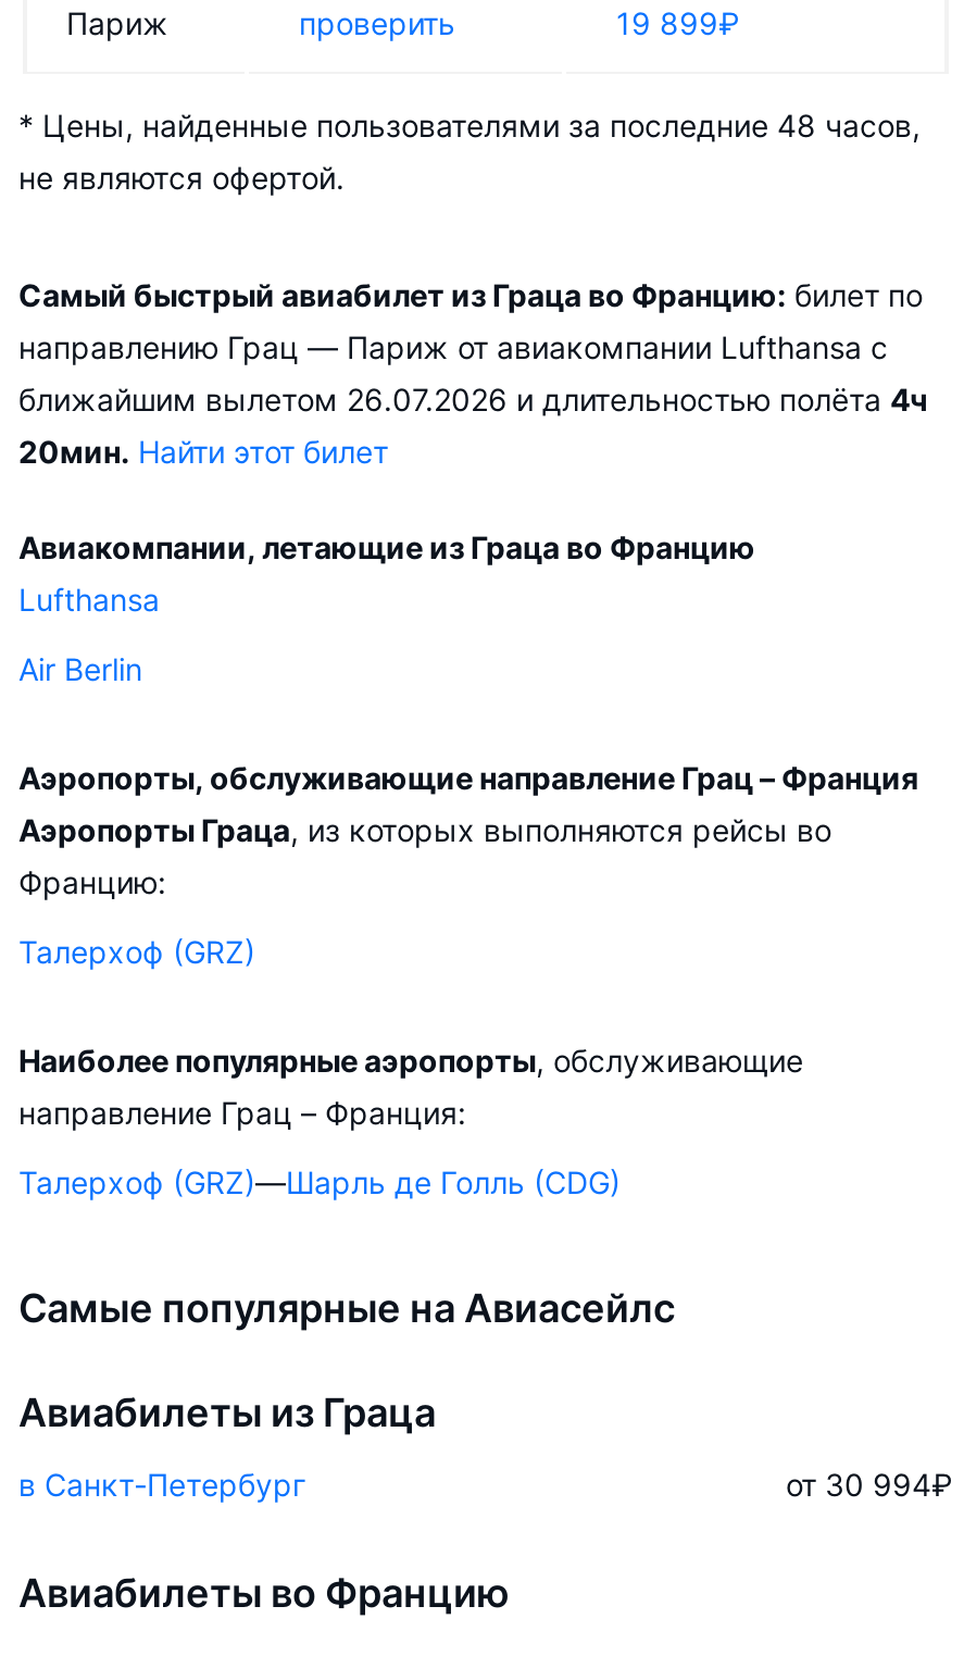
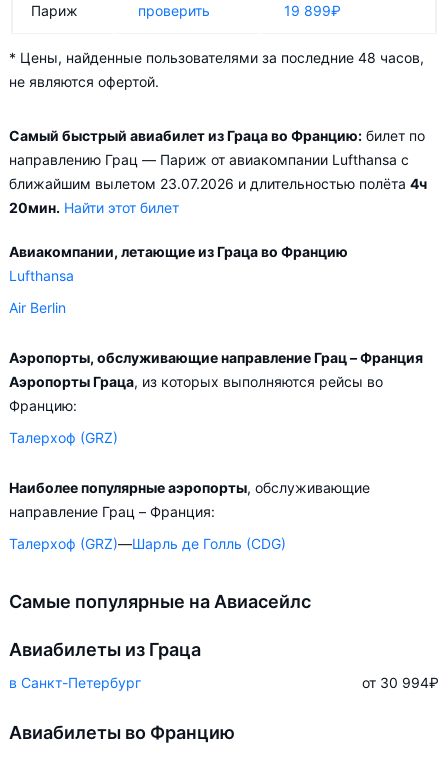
[18,381,927,418] ближайшим вылетом 26.07.2026 и длительностью полёта 4ч -> [9,175,427,192] ближайшим вылетом 23.07.2026 и длительностью полёта 4ч

